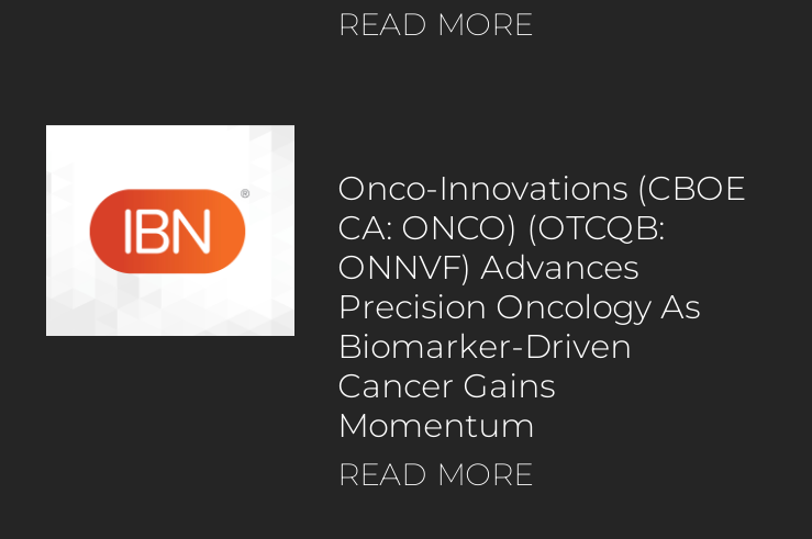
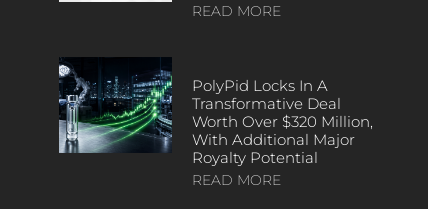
[44,123,746,446] [image] | Onco-Innovations (CBOE | CA: ONCO) (OTCQB: | ONNVF) Advances | Precision Oncology As | Biomarker-Driven | Cancer Gains | Momentum -> [58,56,373,167] [image] | PolyPid Locks In A | Transformative Deal | Worth Over $320 Million, | With Additional Major | Royalty Potential

